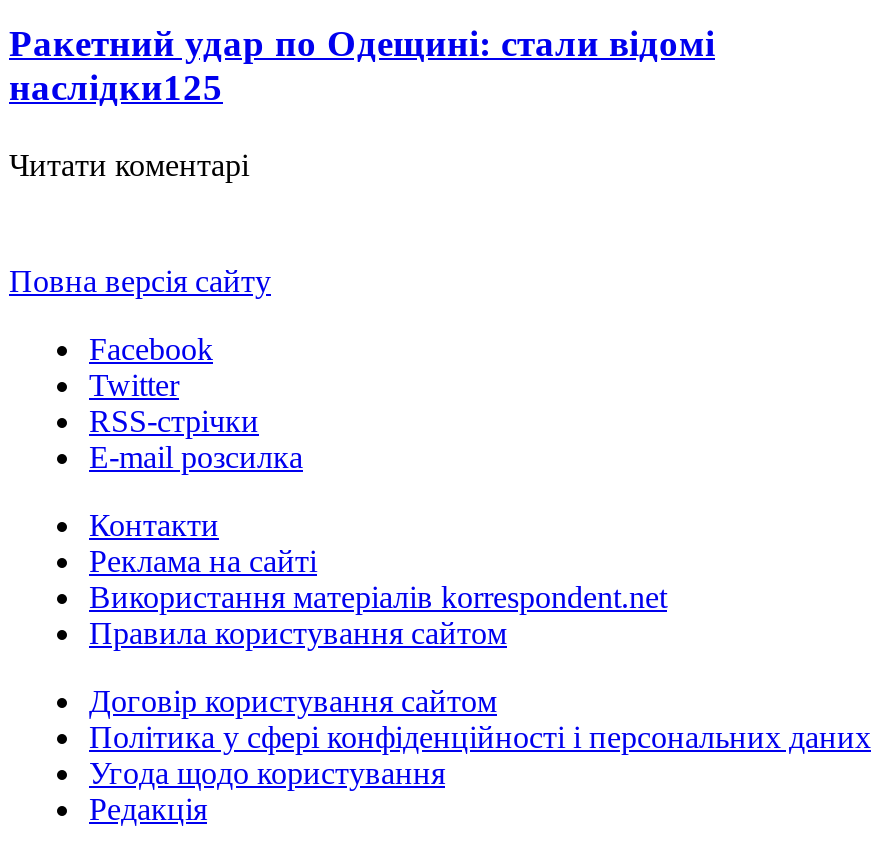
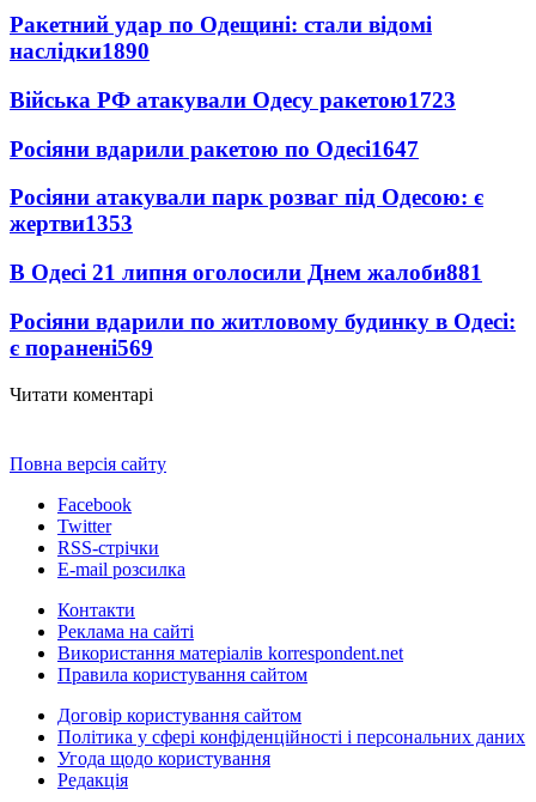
[9,66,223,108] наслідки125 -> [10,39,516,360] наслідки1890 | Війська РФ атакували Одесу ракетою1723 | Росіяни вдарили ракетою по Одесі1647 | Росіяни атакували парк розваг під Одесою: є | жертви1353 | В Одесі 21 липня оголосили Днем жалоби881 | Росіяни вдарили по житловому будинку в Одесі: | є поранені569

